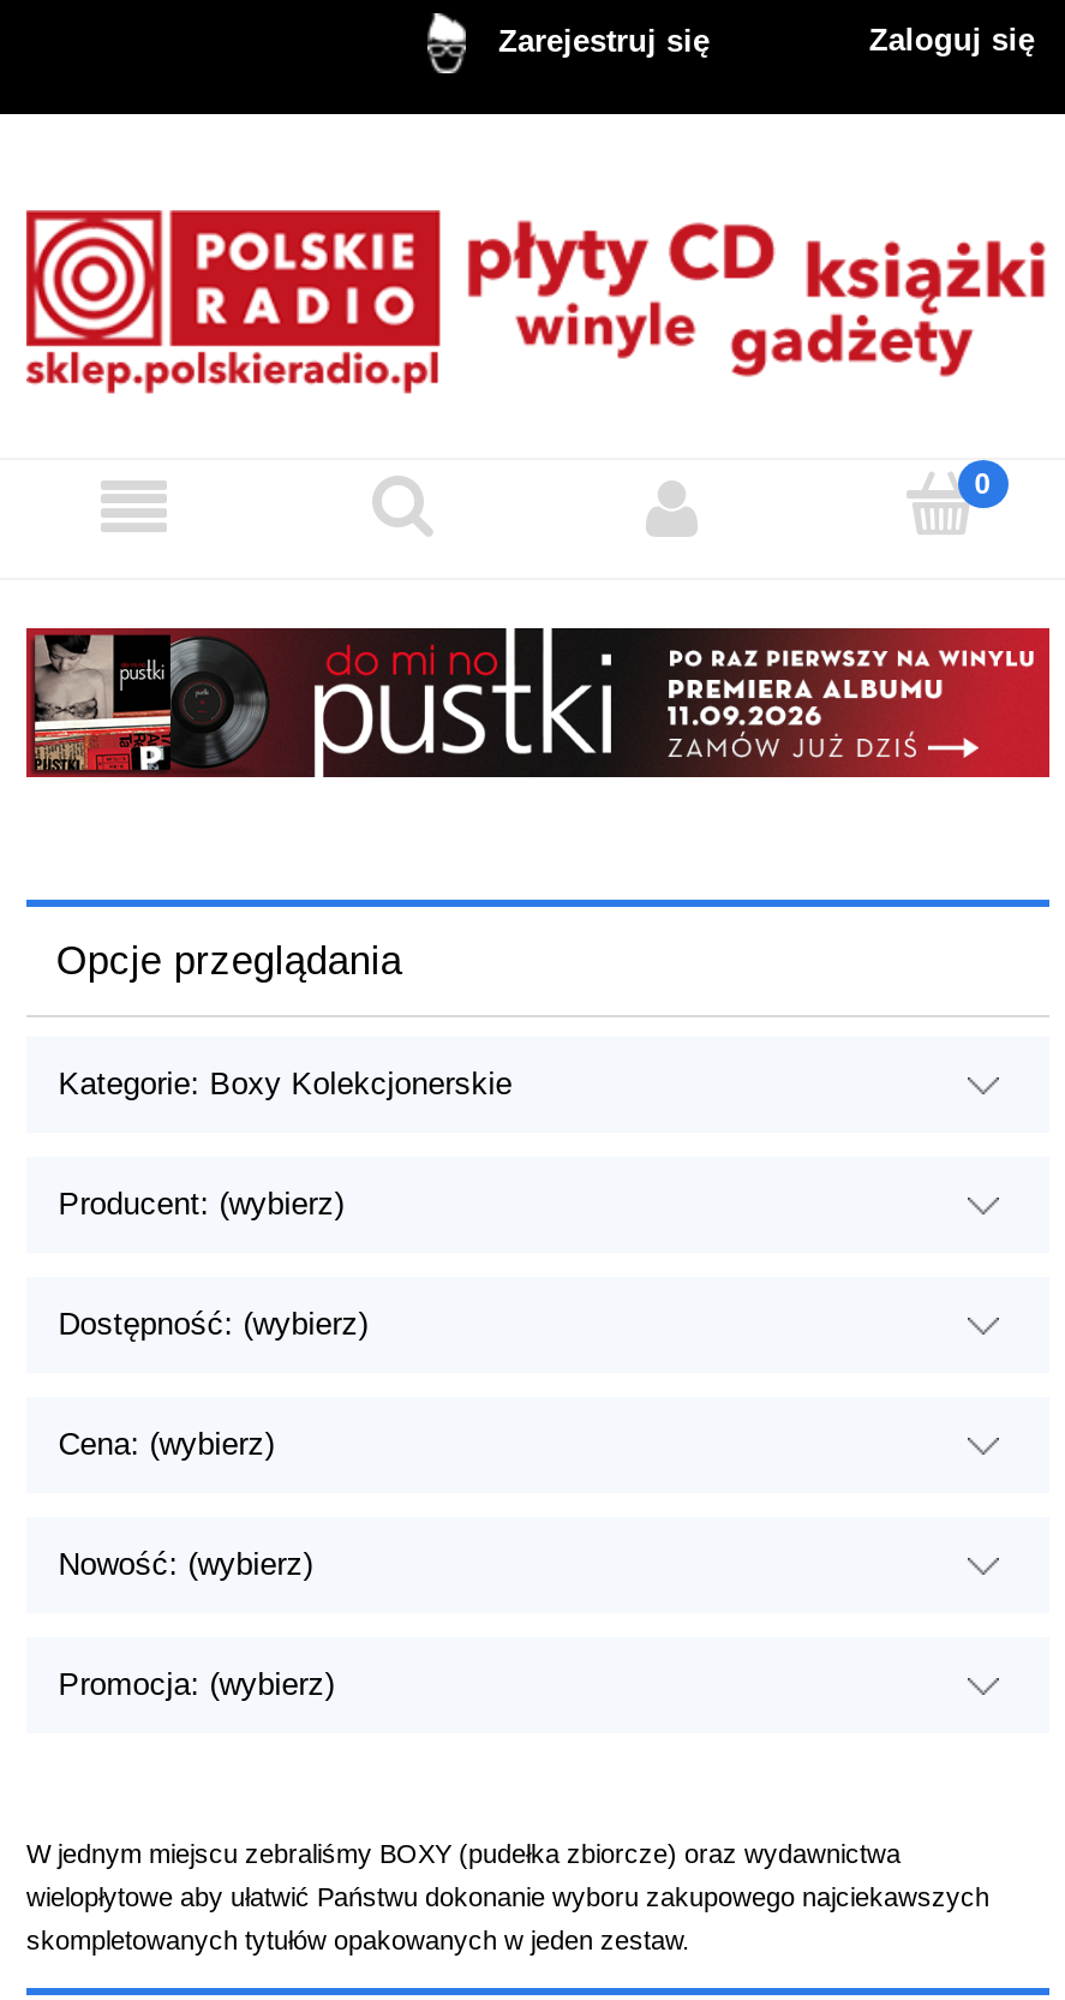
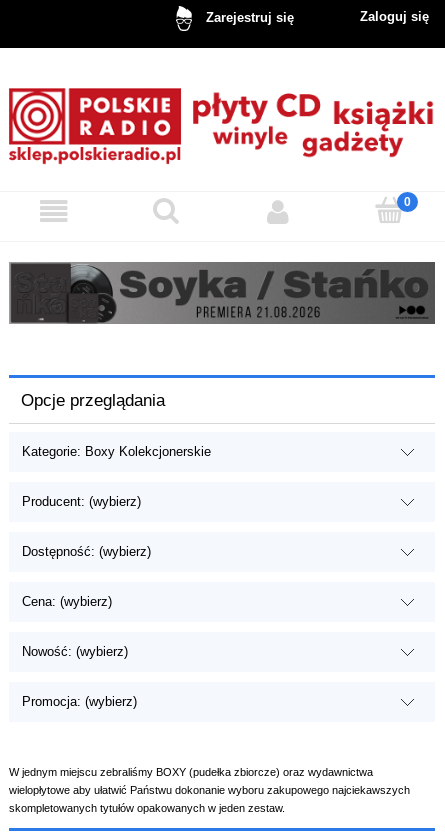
[24,626,1052,780] [image] -> [9,261,436,325] [image]

